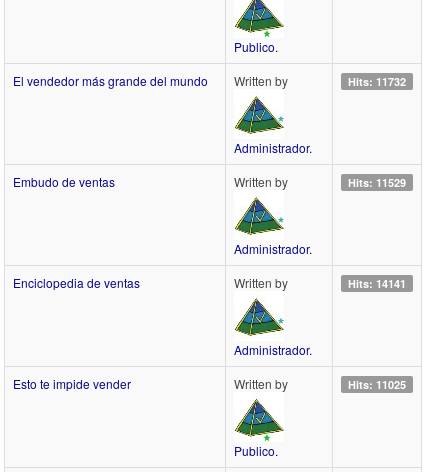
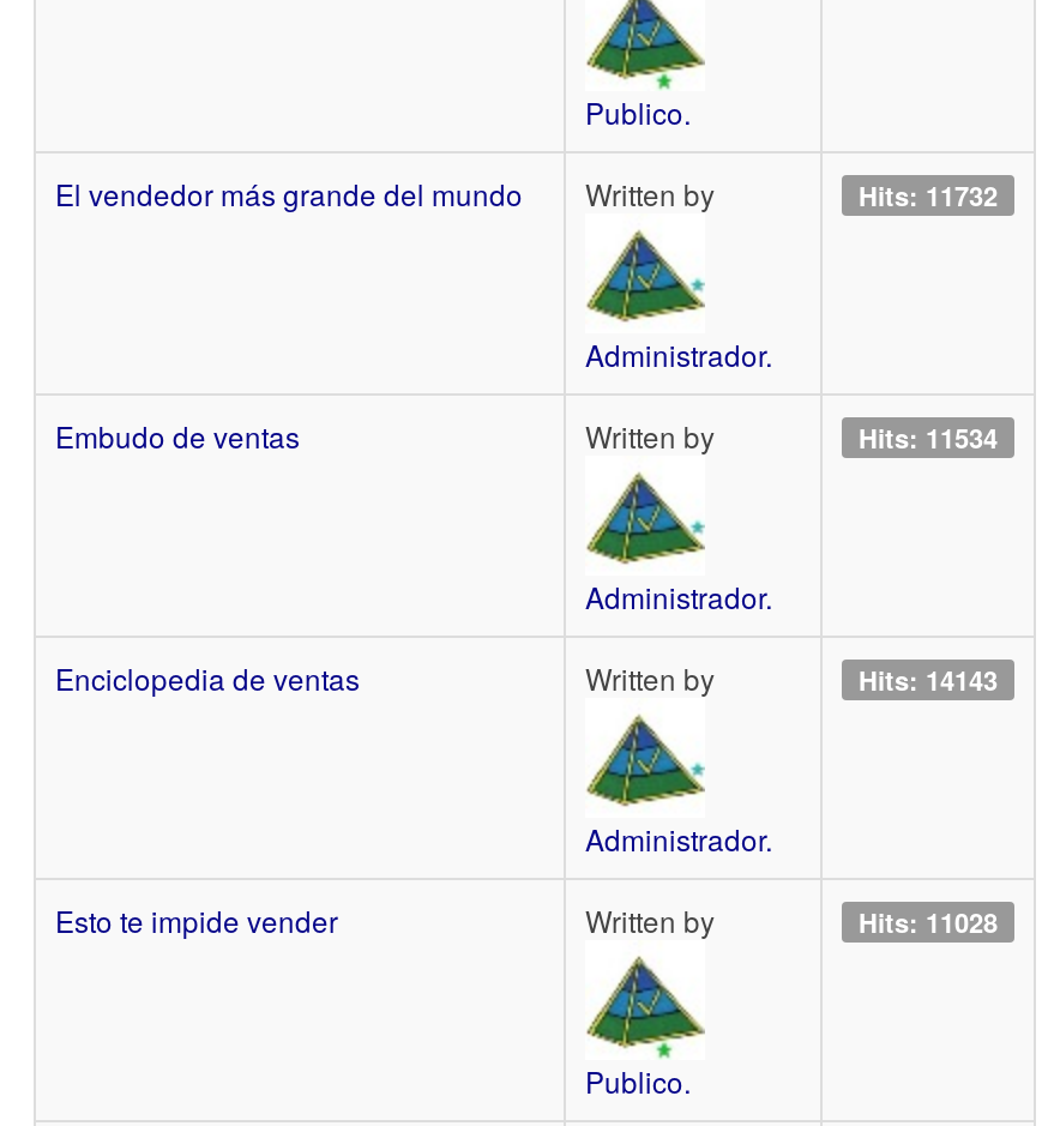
[348,175,406,190] Hits: 11529 -> [859,419,998,455] Hits: 11534
[348,276,406,291] Hits: 14141 -> [859,661,998,697] Hits: 14143
[348,377,406,392] Hits: 11025 -> [859,903,998,939] Hits: 11028

